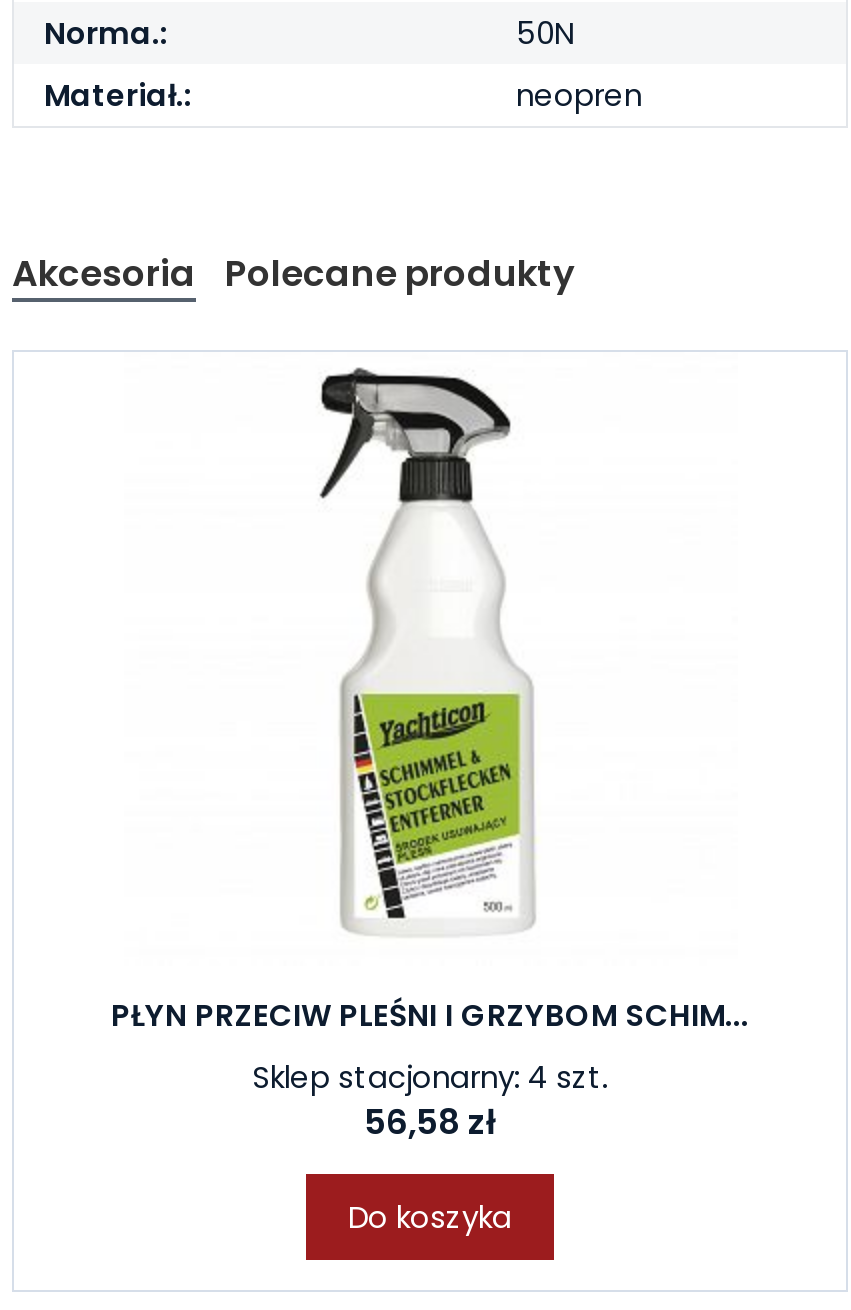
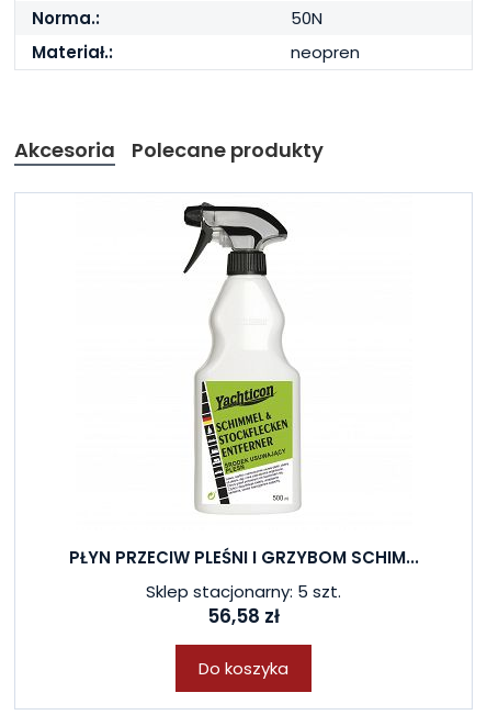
[252,1056,608,1098] Sklep stacjonarny: 4 szt. -> [146,580,341,603] Sklep stacjonarny: 5 szt.

